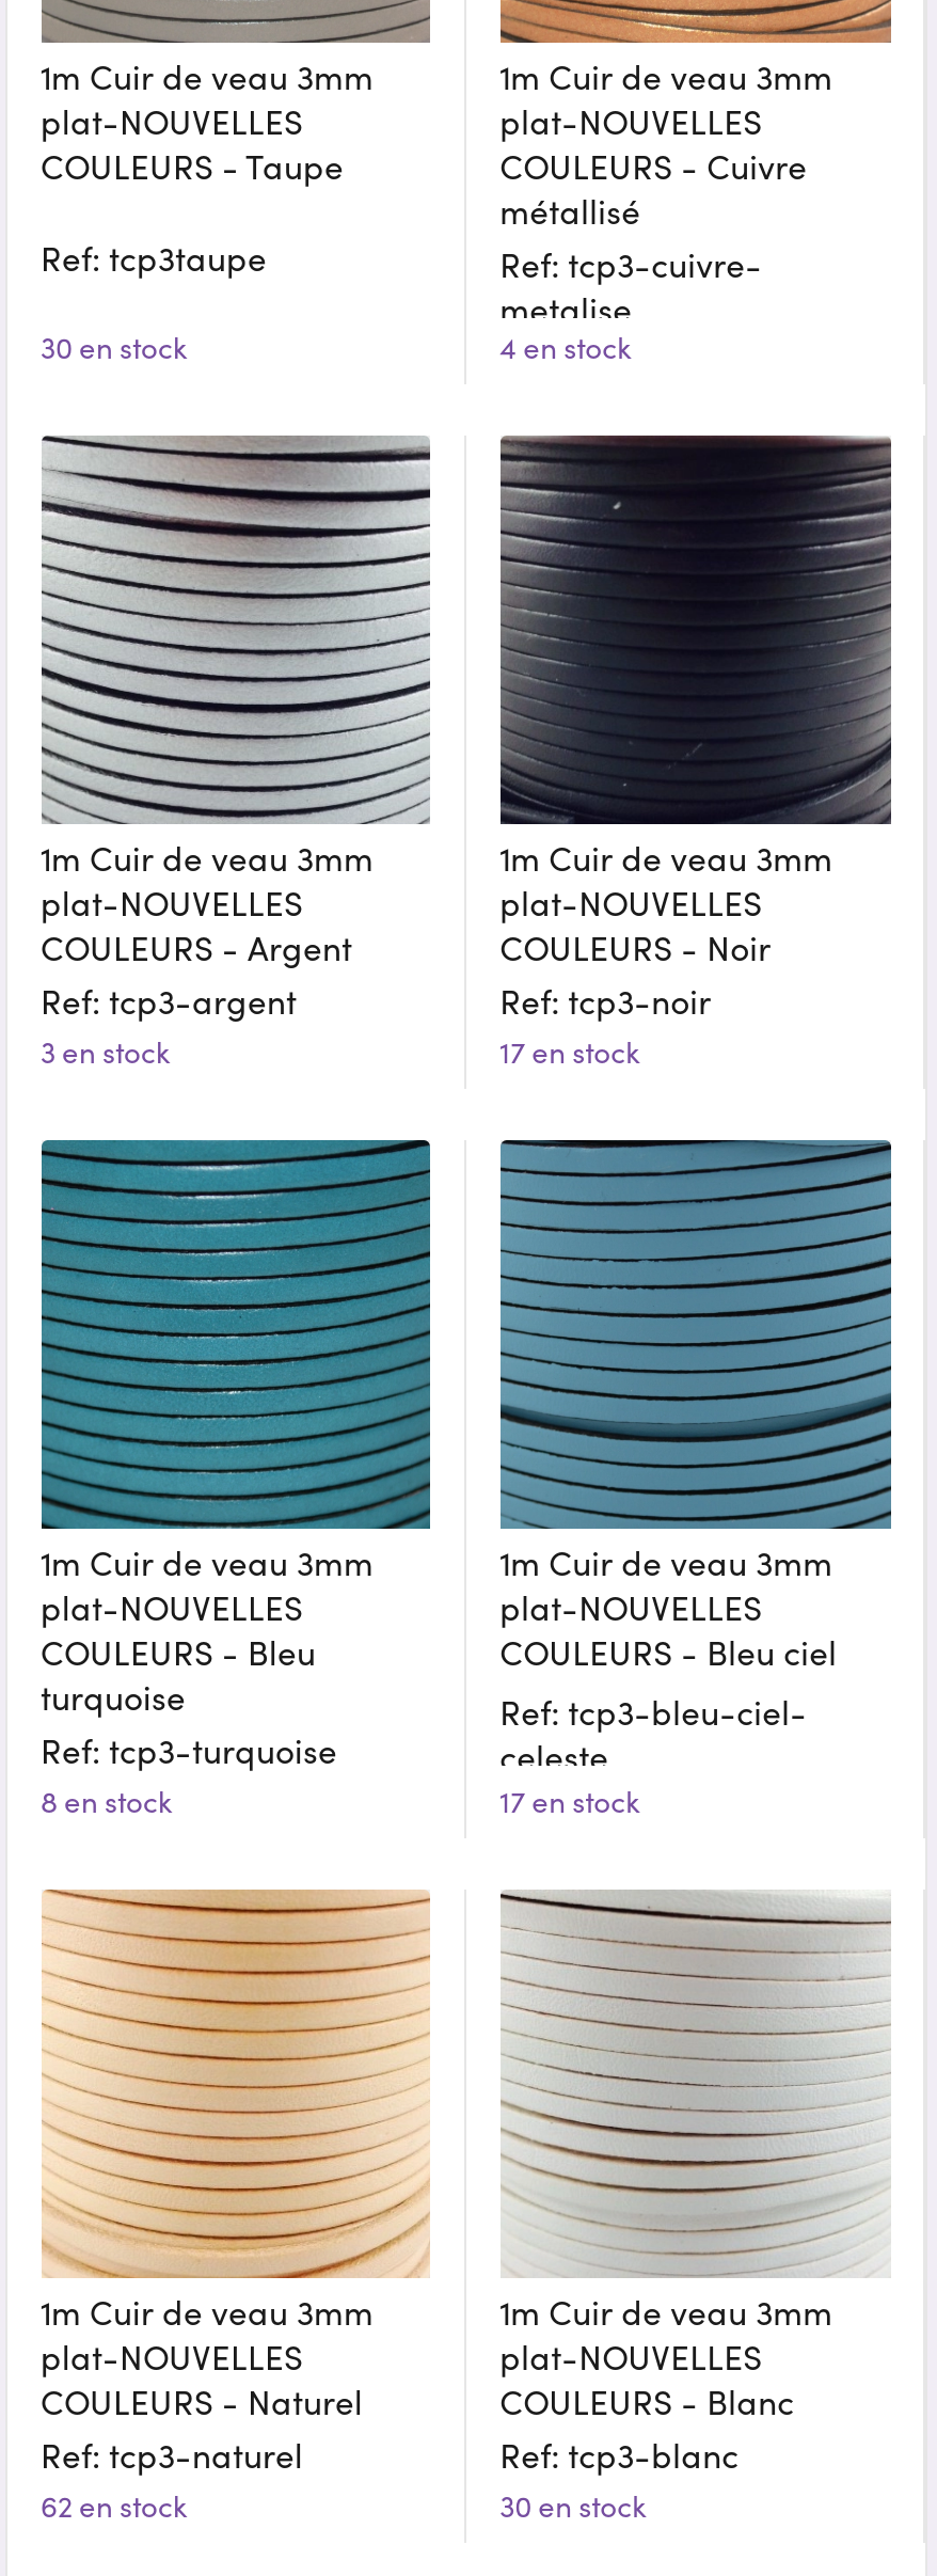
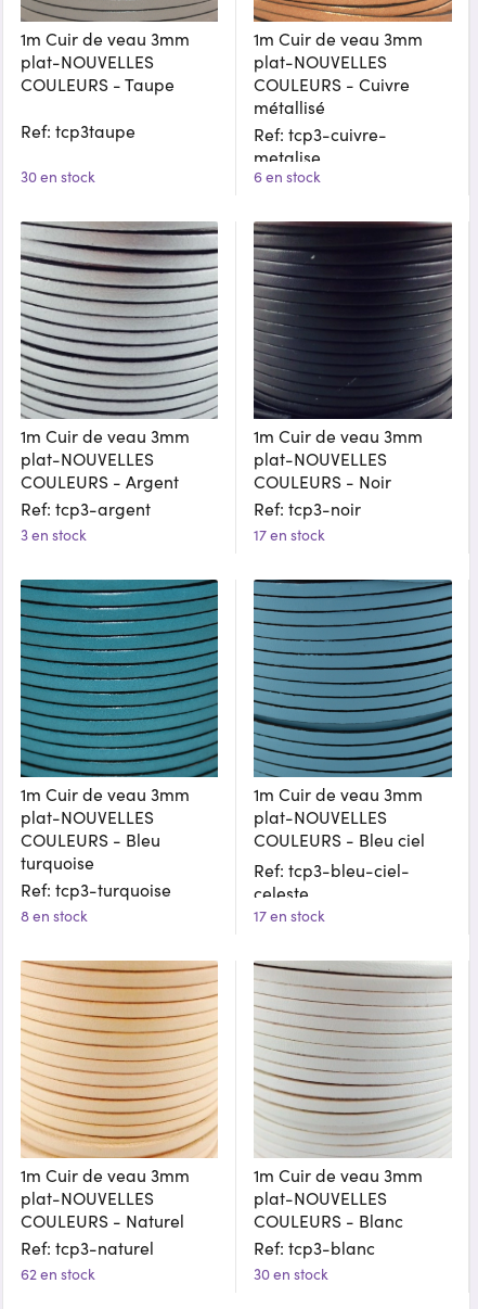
[500,327,632,368] 4 en stock -> [253,166,321,187] 6 en stock

